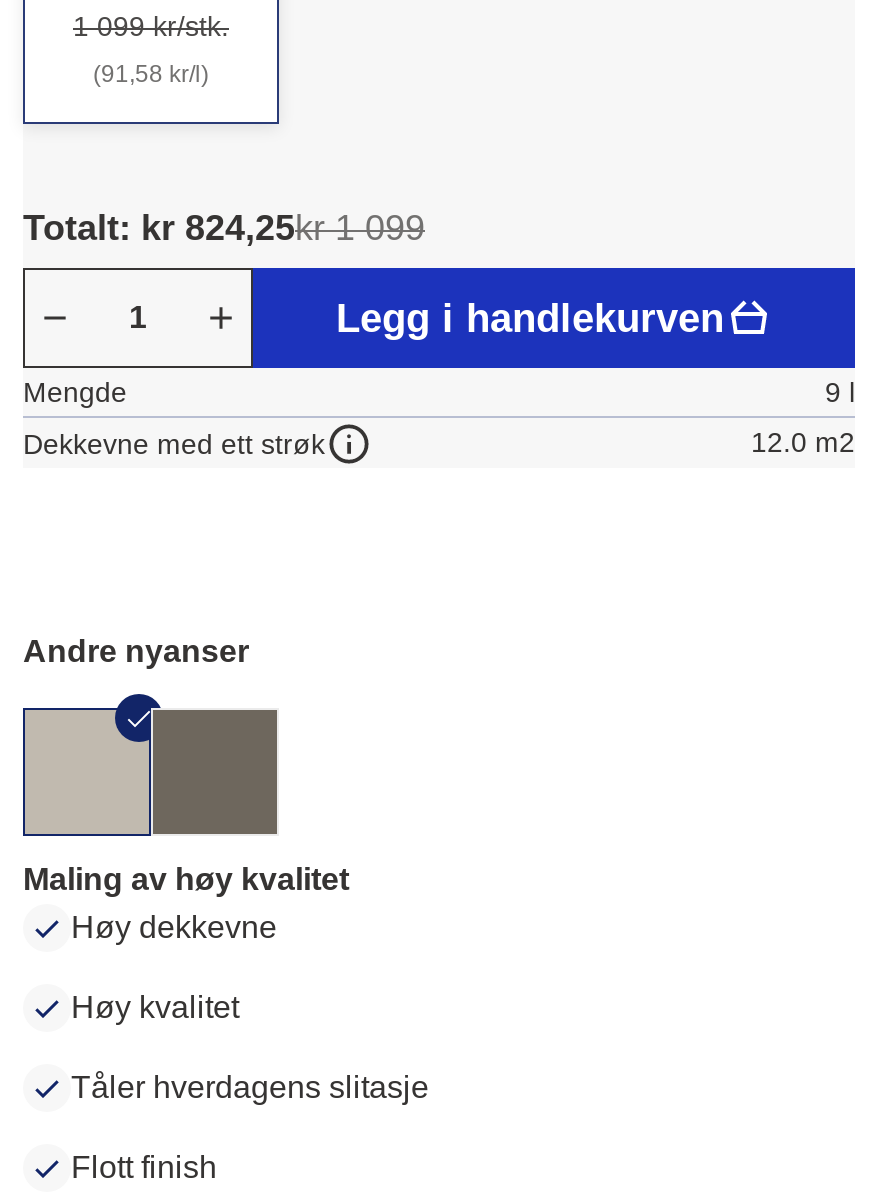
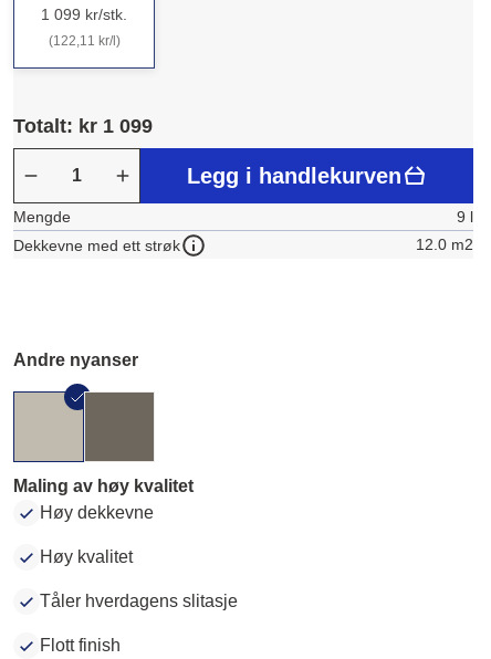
[93,60,209,88] (91,58 kr/l) -> [48,33,120,49] (122,11 kr/l)
[23,208,425,248] Totalt: kr 824,25kr 1 099 -> [13,115,153,137] Totalt: kr 1 099

